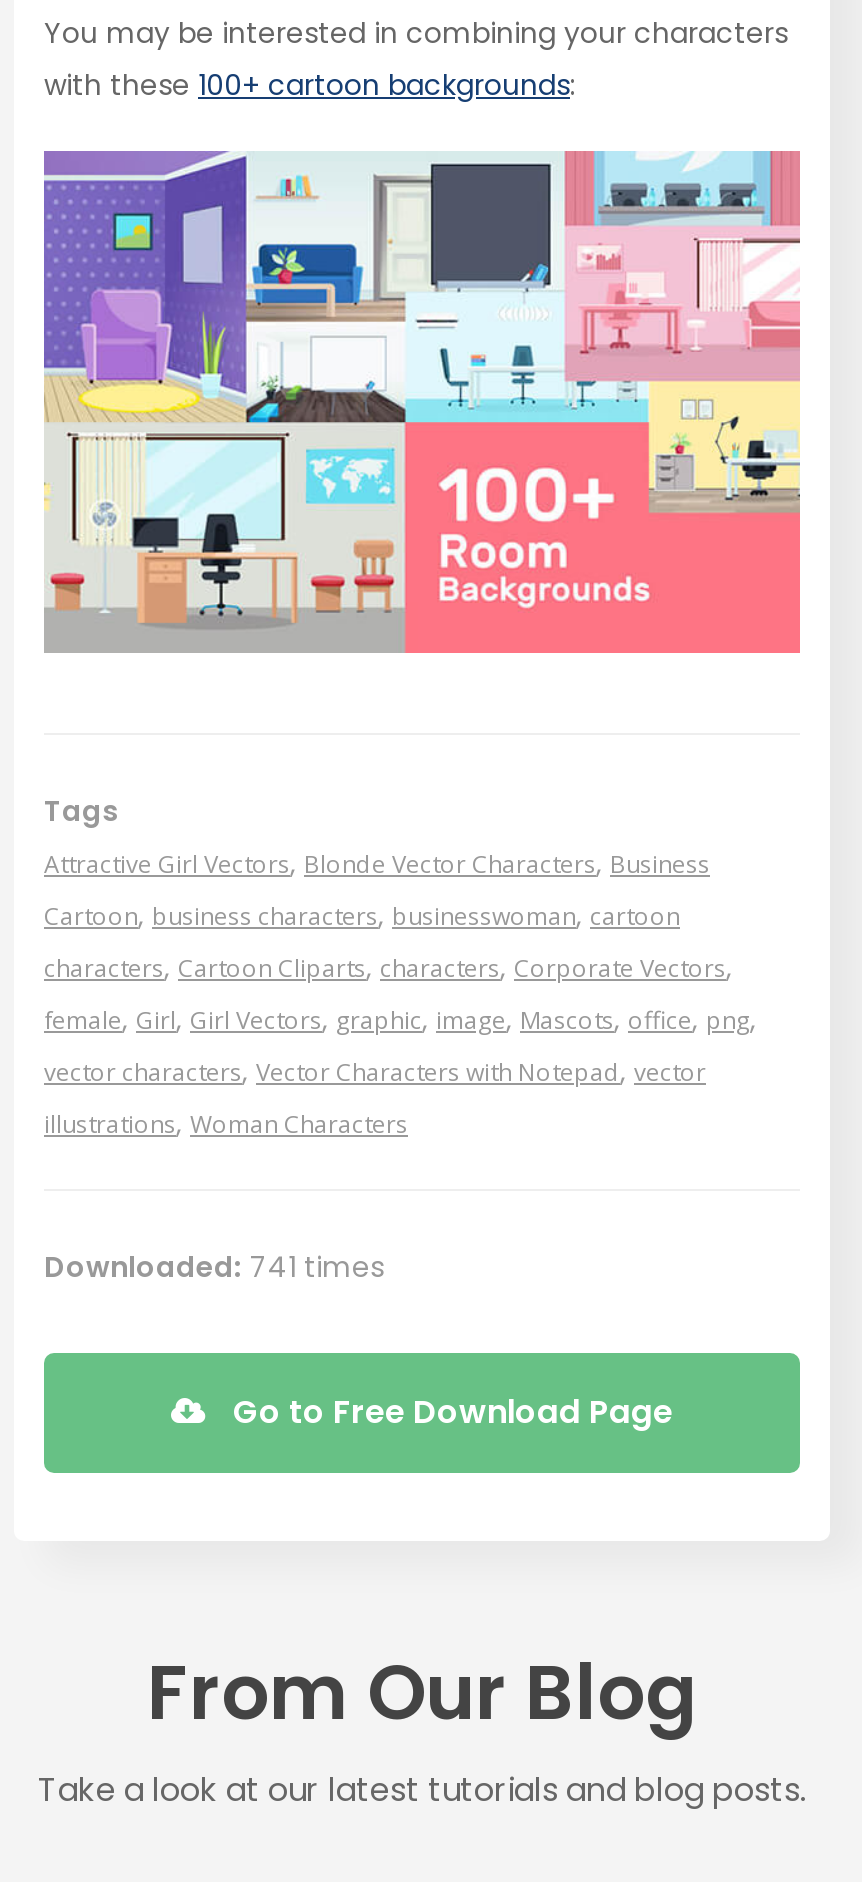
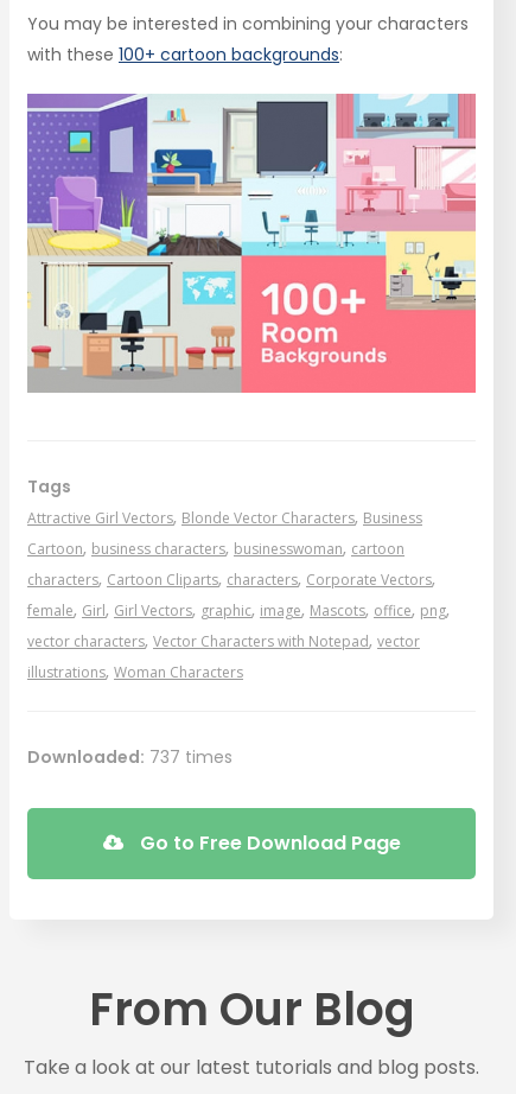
[44,1248,384,1288] Downloaded: 741 times -> [27,745,232,768] Downloaded: 737 times

